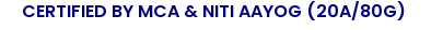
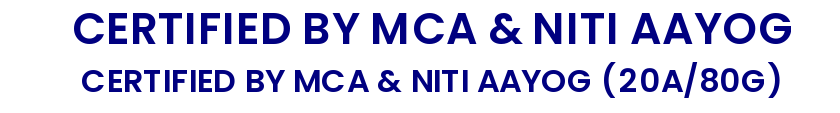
none -> [72,0,792,60] CERTIFIED BY MCA & NITI AAYOG

